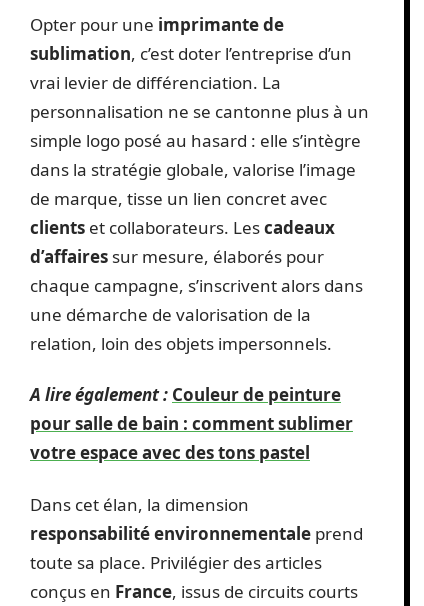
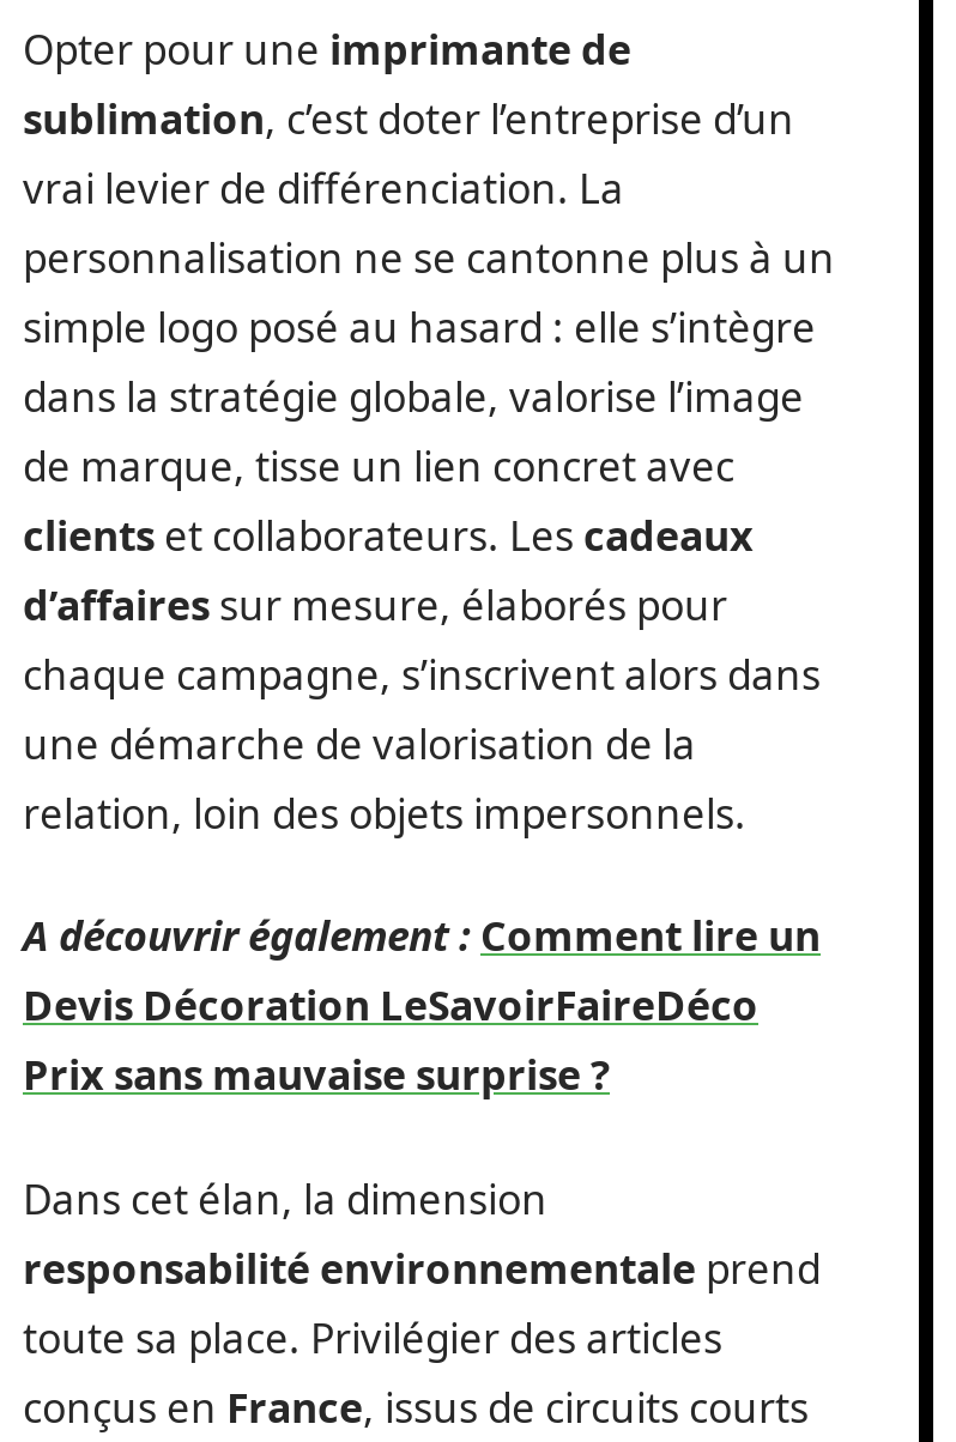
[30,383,353,464] A lire également : Couleur de peinture | pour salle de bain : comment sublimer | votre espace avec des tons pastel -> [23,908,821,1102] A découvrir également : Comment lire un | Devis Décoration LeSavoirFaireDéco | Prix sans mauvaise surprise ?

